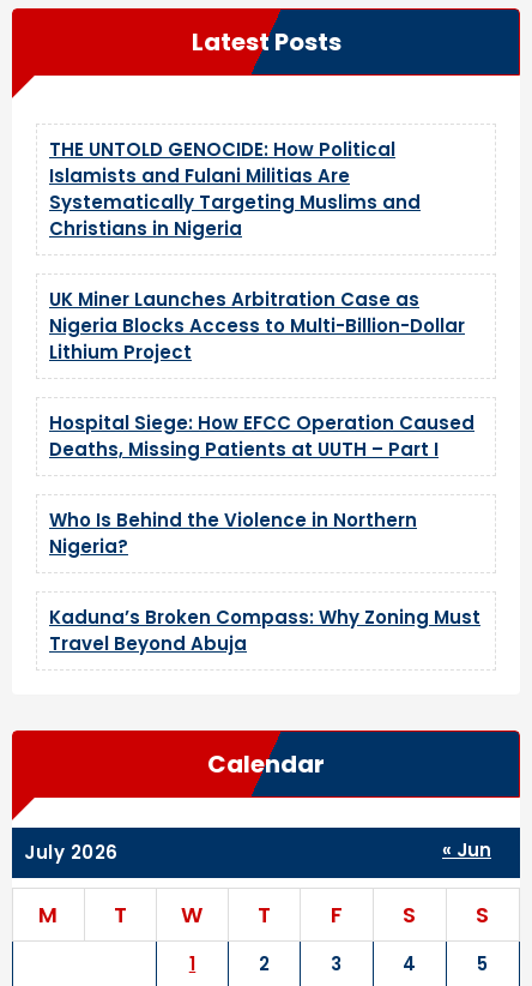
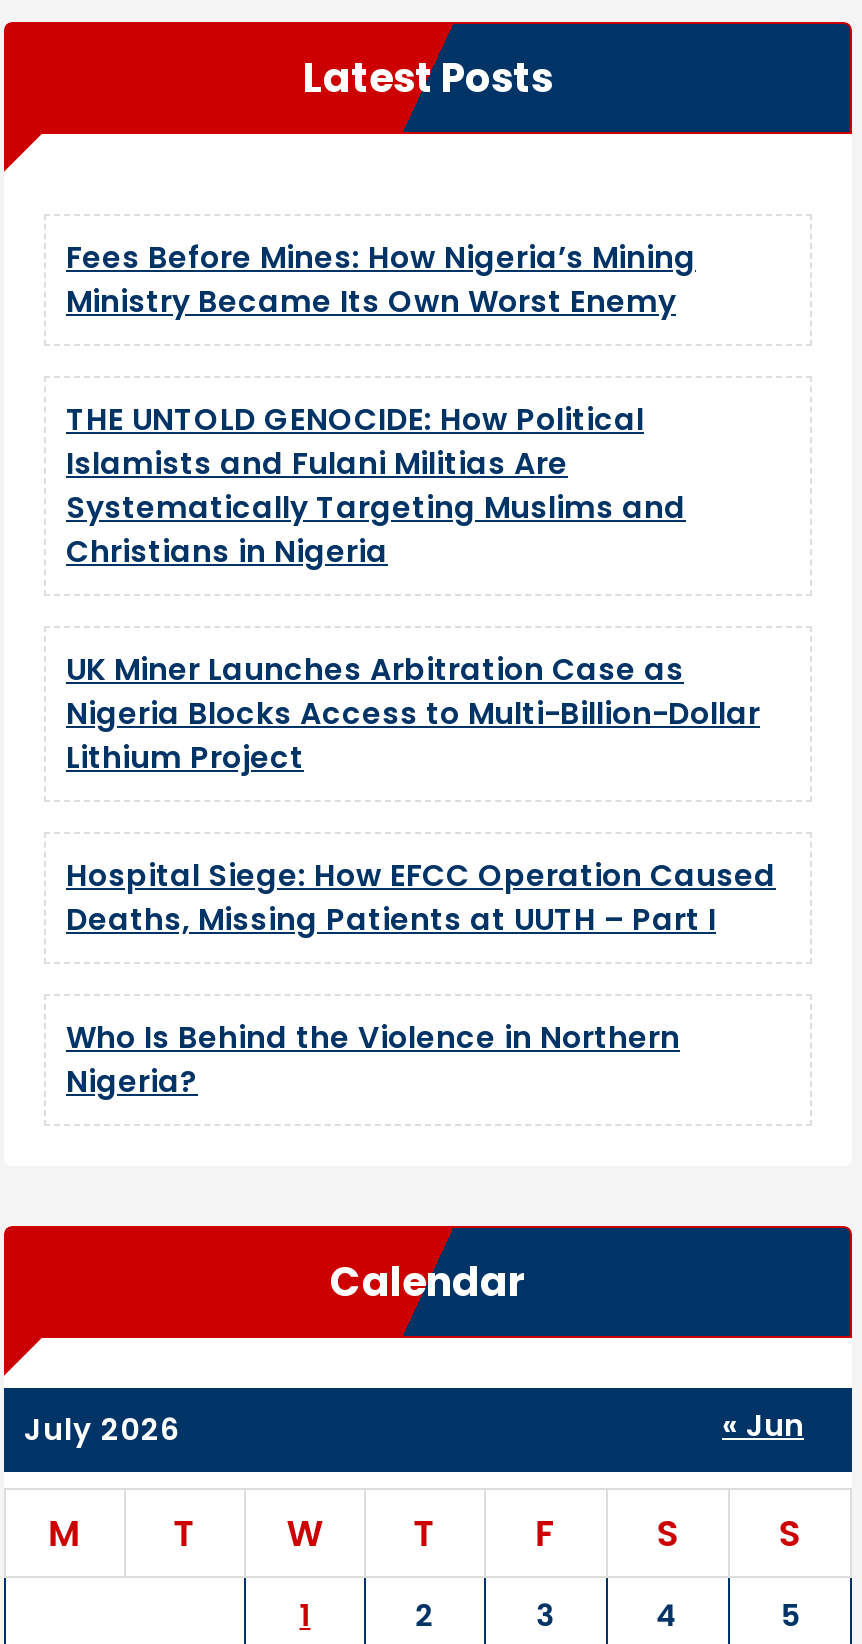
none -> [66,236,696,322] Fees Before Mines: How Nigeria’s Mining | Ministry Became Its Own Worst Enemy
moved [49,137,474,559] -> [66,398,776,1102]: THE UNTOLD GENOCIDE: How Political | Islamists and Fulani Militias Are | Systematically Targeting Muslims and | ... | Who Is Behind the Violence in Northern | Nigeria?
[49,604,480,656] Kaduna’s Broken Compass: Why Zoning Must | Travel Beyond Abuja -> none

